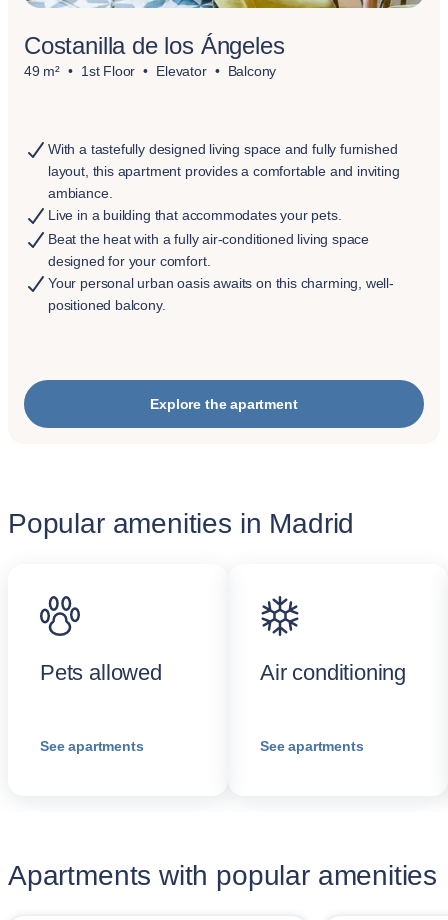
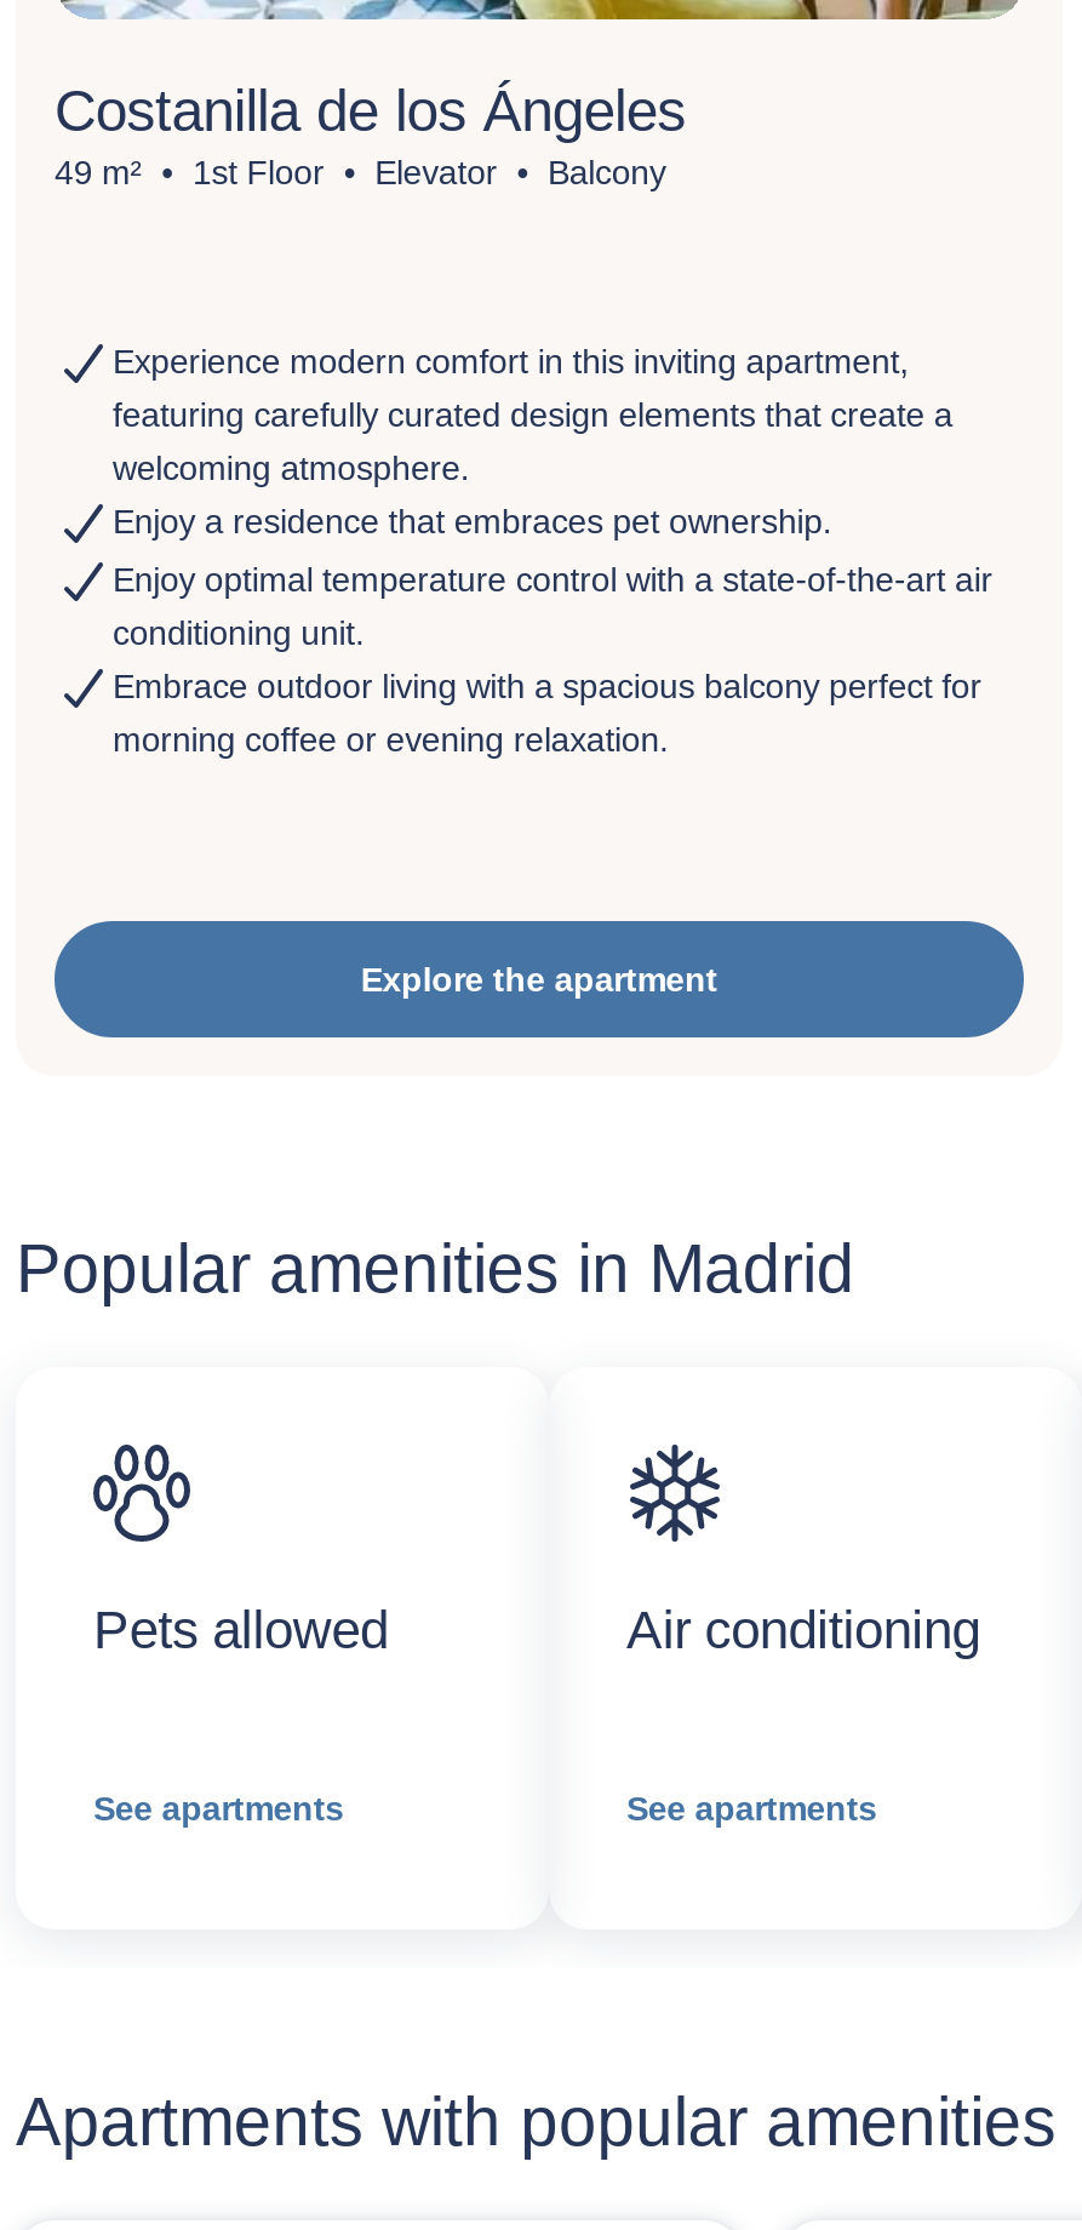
[48,141,400,223] With a tastefully designed living space and fully furnished | layout, this apartment provides a comfortable and inviting | ambiance. | Live in a building that accommodates your pets. -> [113,342,953,541] Experience modern comfort in this inviting apartment, | featuring carefully curated design elements that create a | welcoming atmosphere. | Enjoy a residence that embraces pet ownership.
[48,231,394,313] Beat the heat with a fully air-conditioned living space | designed for your comfort. | Your personal urban oasis awaits on this charming, well- | positioned balcony. -> [113,560,992,759] Enjoy optimal temperature control with a state-of-the-art air | conditioning unit. | Embrace outdoor living with a spacious balcony perfect for | morning coffee or evening relaxation.

